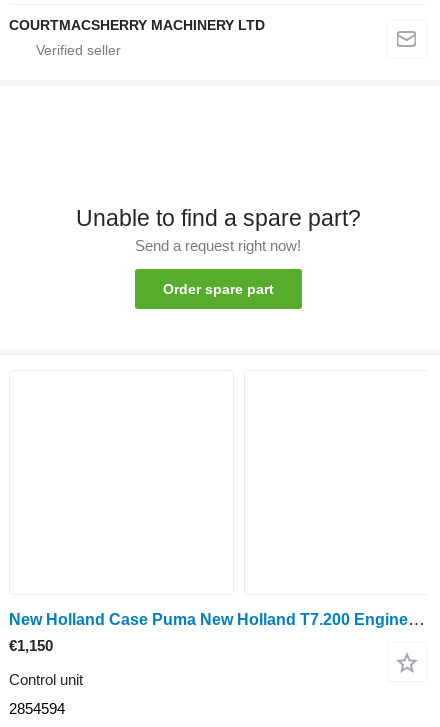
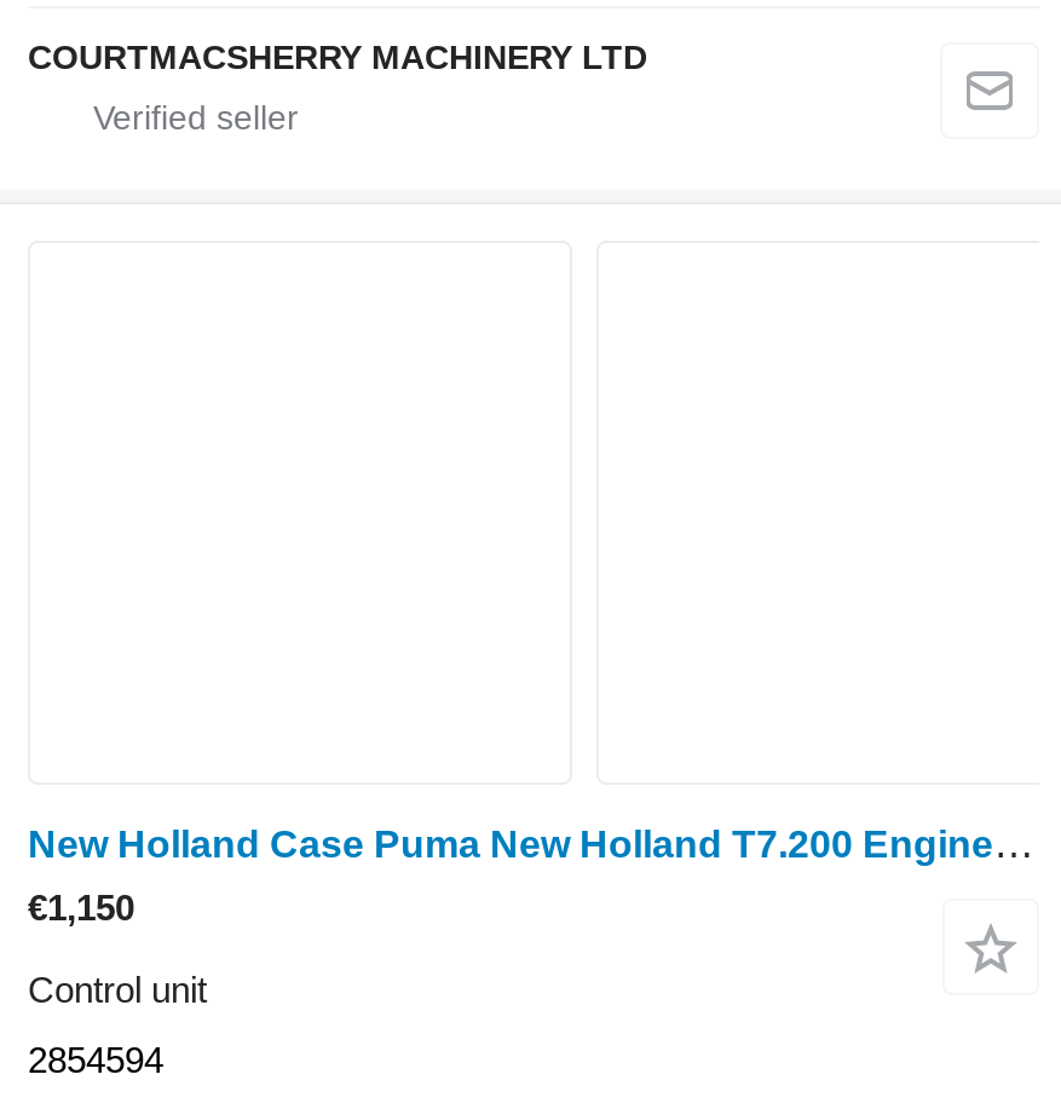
[75,206,360,297] Unable to find a spare part? | Send a request right now! | Order spare part -> none

